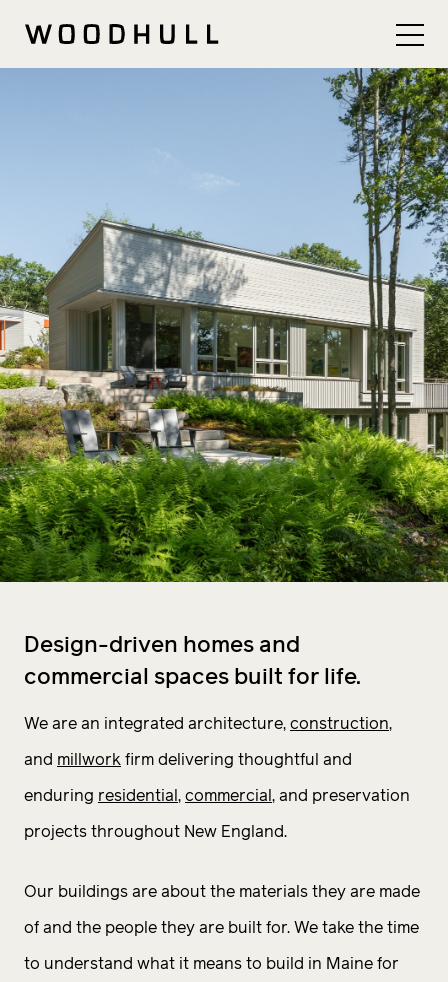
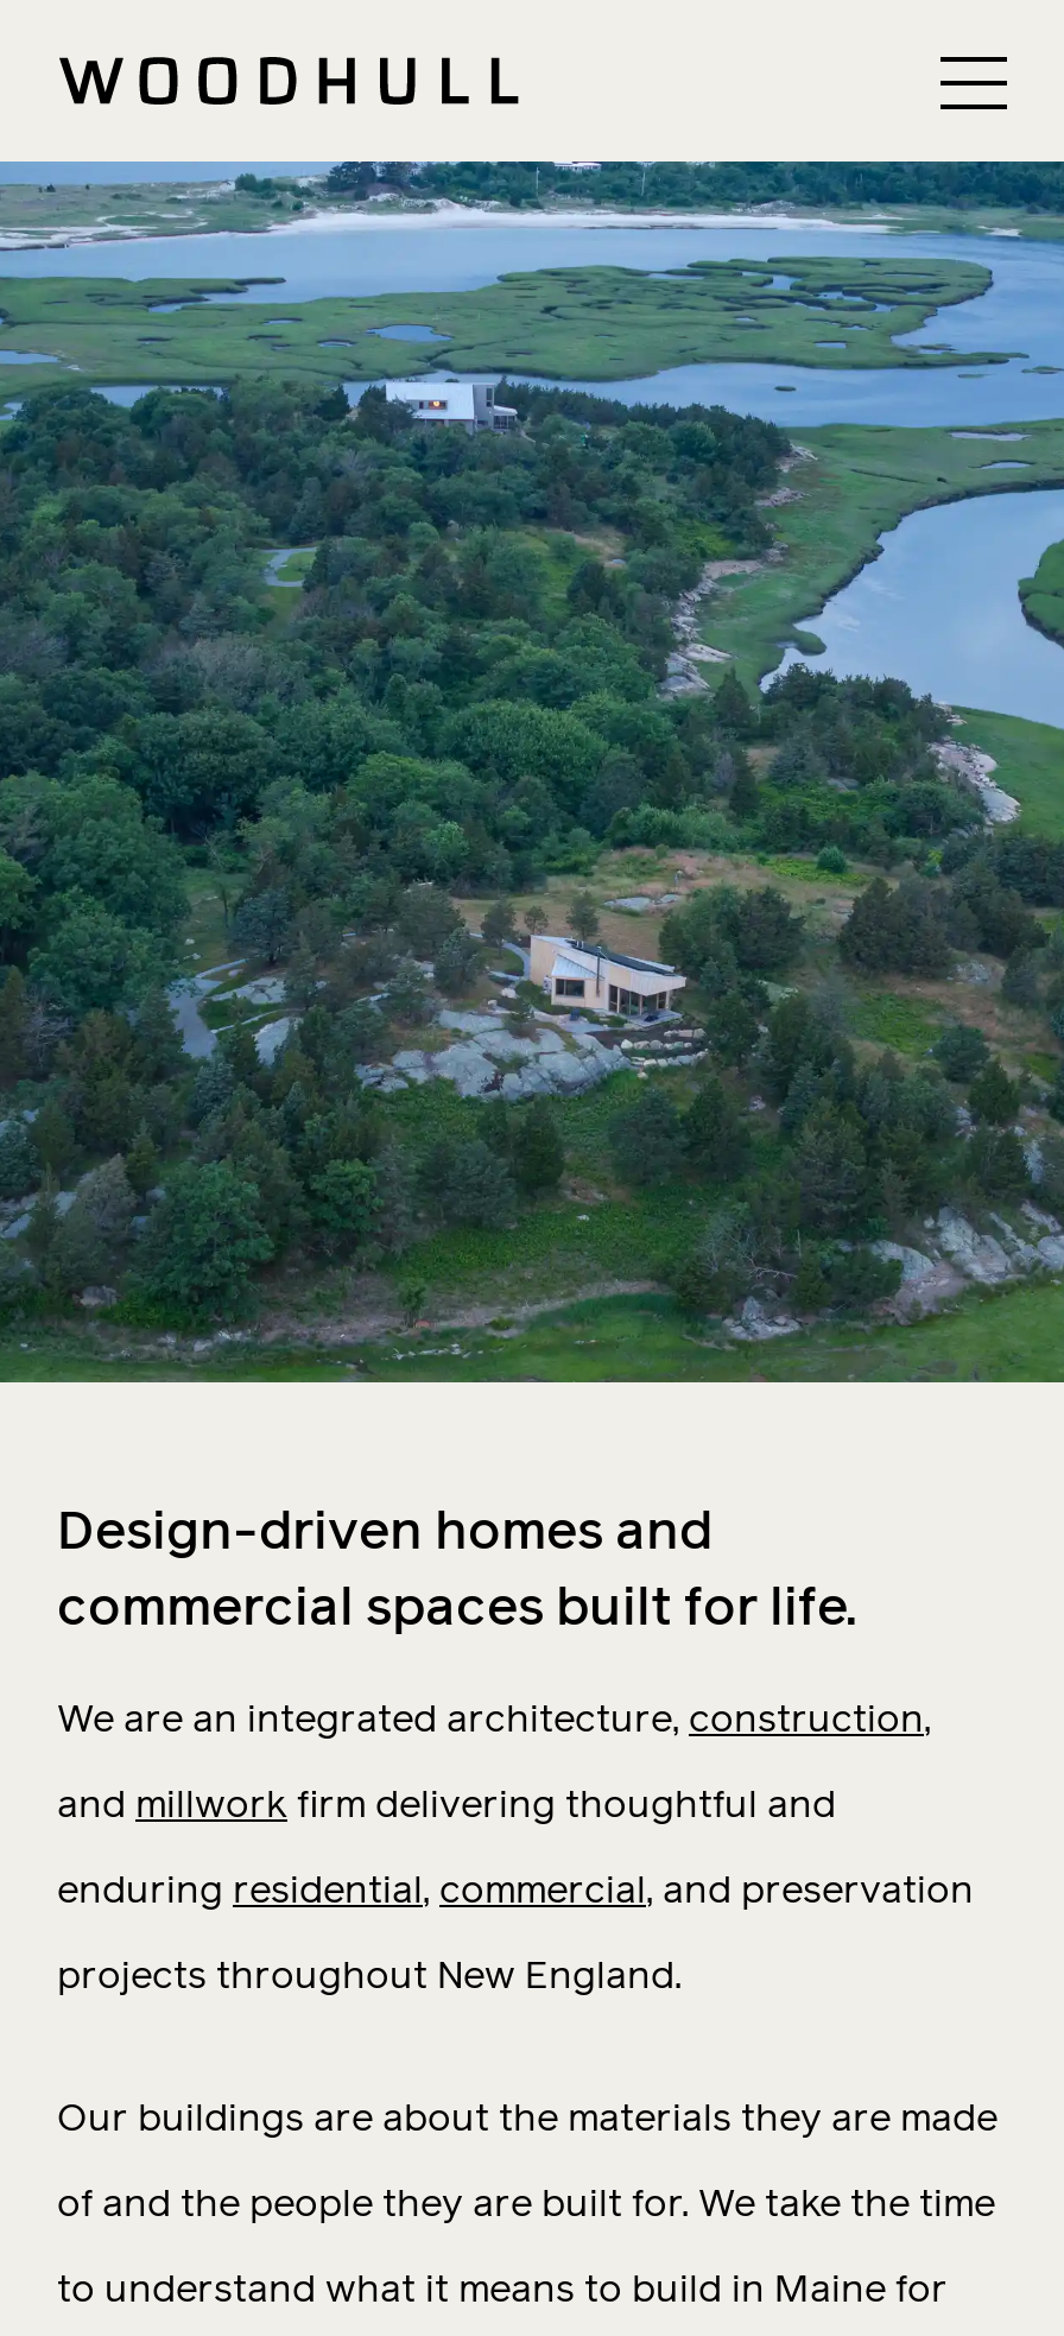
[3,67,445,582] [image] -> [7,159,1057,1385] [image]

